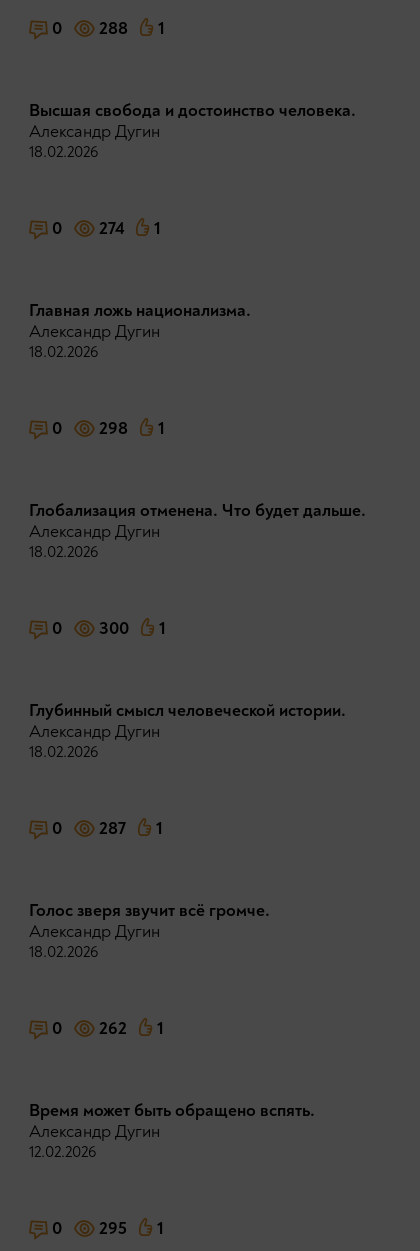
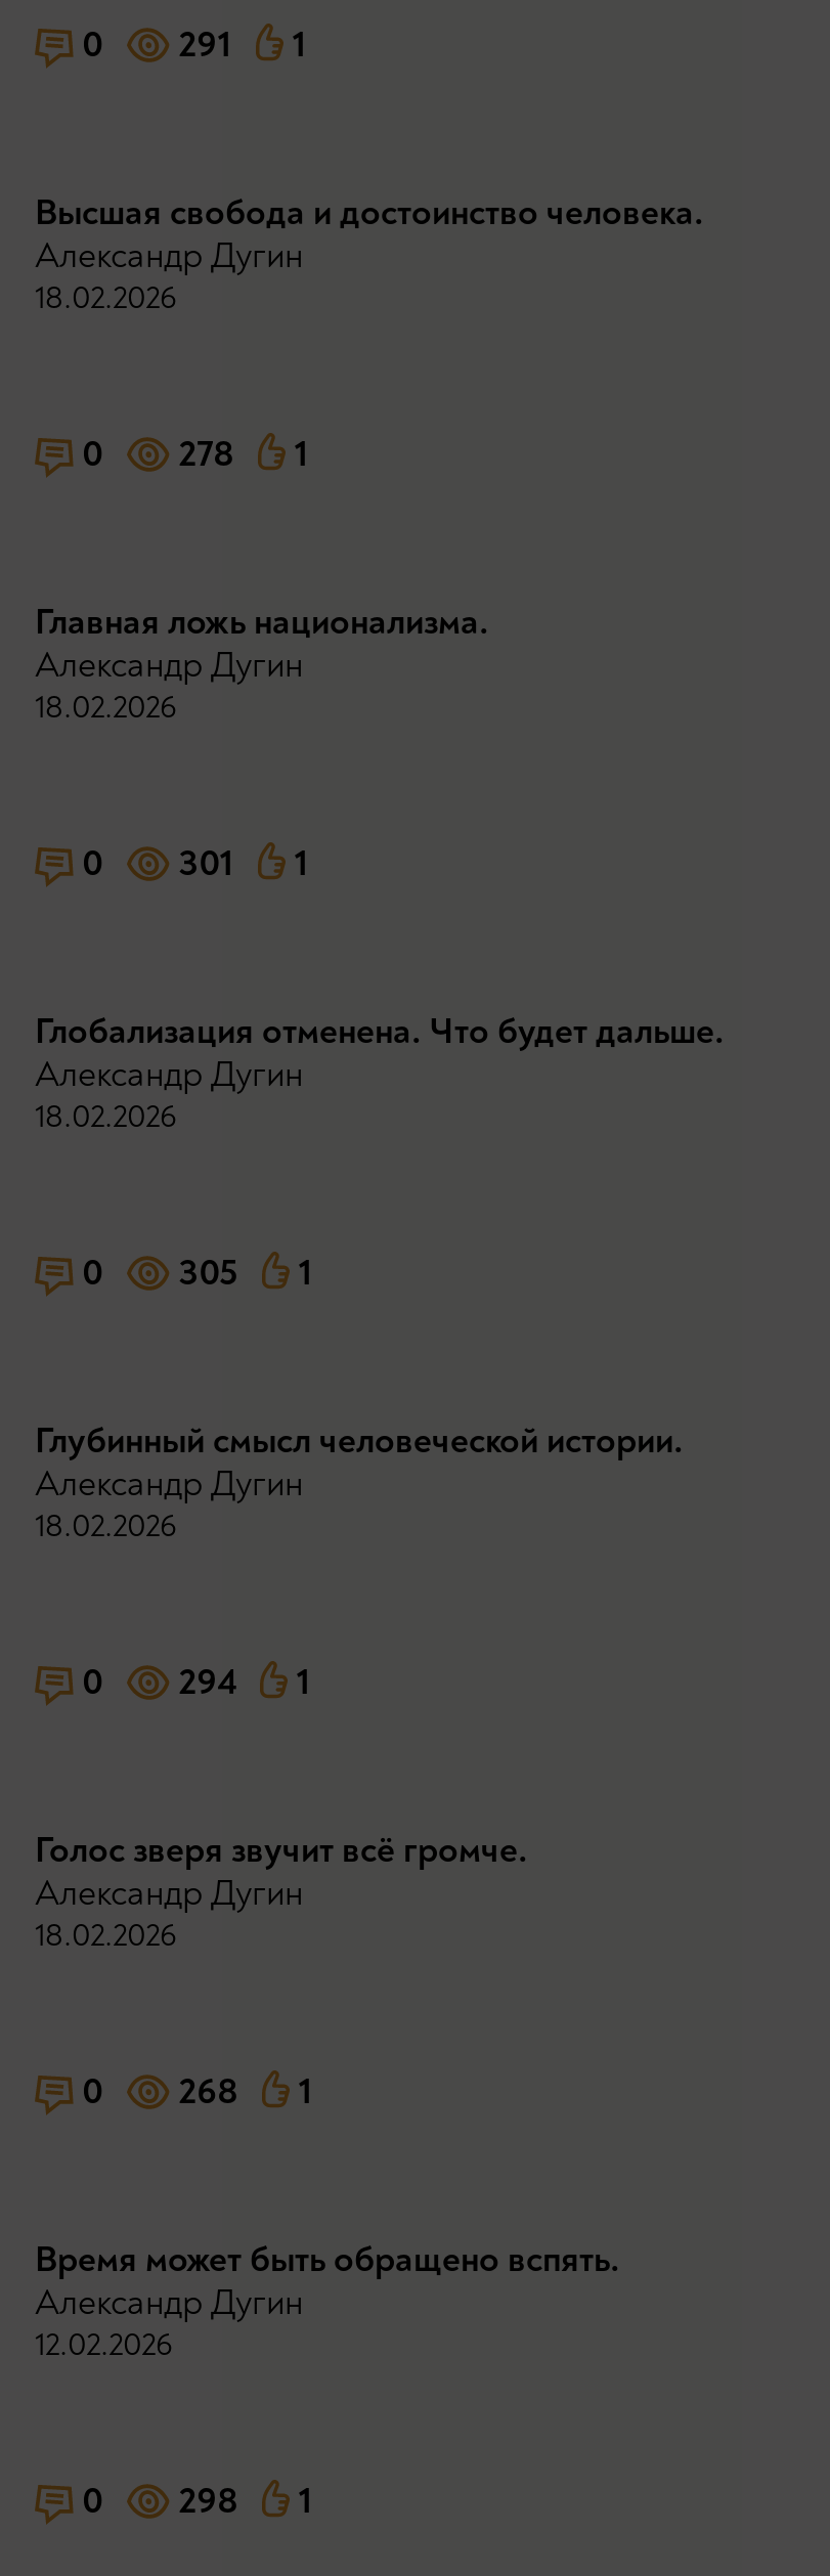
[48,16,173,39] 0 288 1 -> [74,20,323,68] 0 291 1
[48,216,169,239] 0 274 1 -> [74,430,325,477] 0 278 1
[48,416,173,439] 0 298 1 -> [74,839,325,886] 0 301 1
[48,616,174,639] 0 300 1 -> [74,1249,329,1296] 0 305 1
[48,816,171,839] 0 287 1 -> [74,1658,327,1705] 0 294 1
[48,1016,172,1039] 0 262 1 -> [74,2067,329,2114] 0 268 1
[48,1216,172,1239] 0 295 1 -> [74,2477,329,2524] 0 298 1

